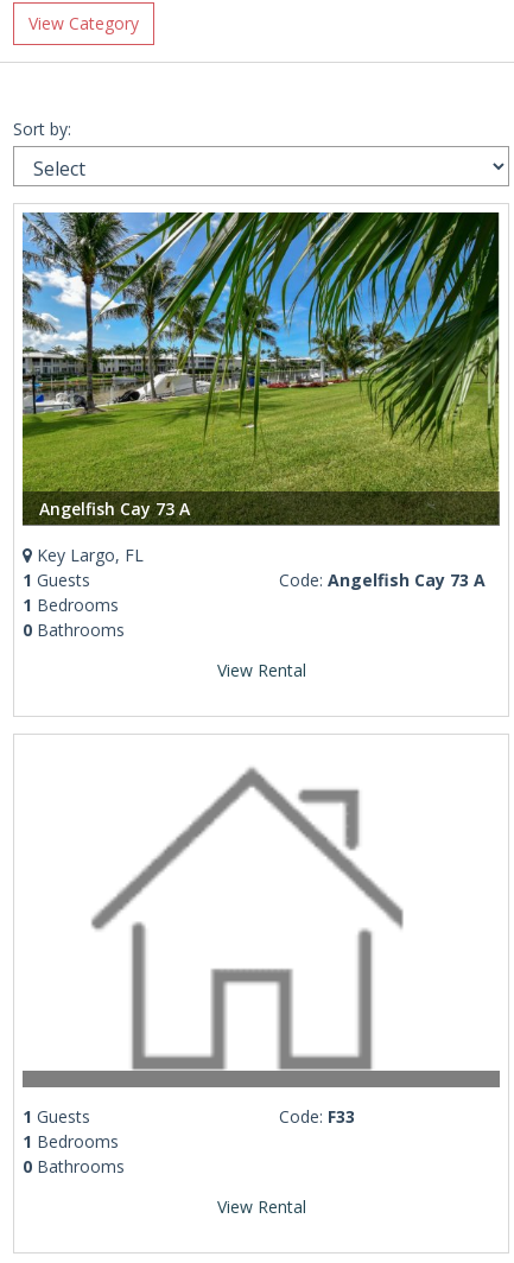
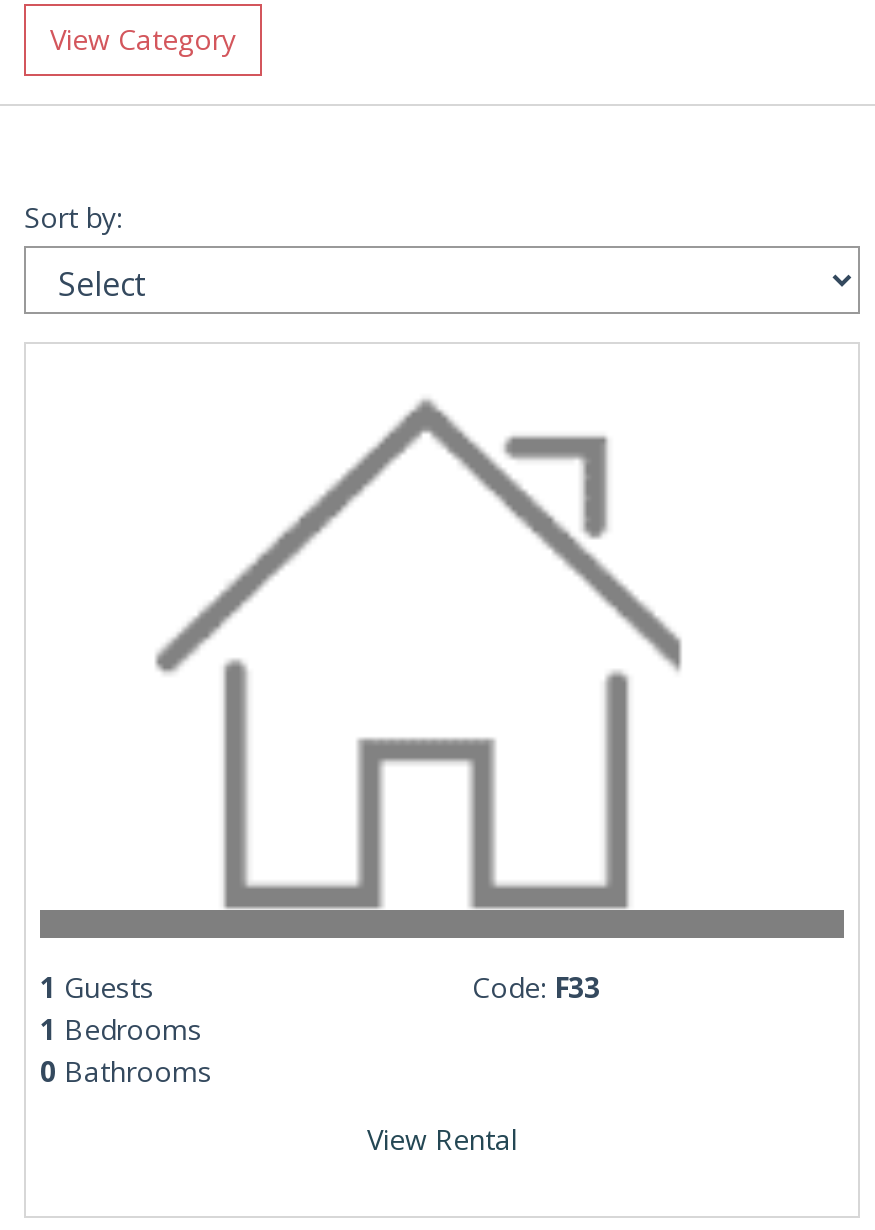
[21,211,501,641] [image] | Angelfish Cay 73 A | Key Largo, FL | 1 Guests | 1 Bedrooms | 0 Bathrooms -> none
[279,569,486,591] Code: Angelfish Cay 73 A -> none
[217,659,306,681] View Rental -> none

